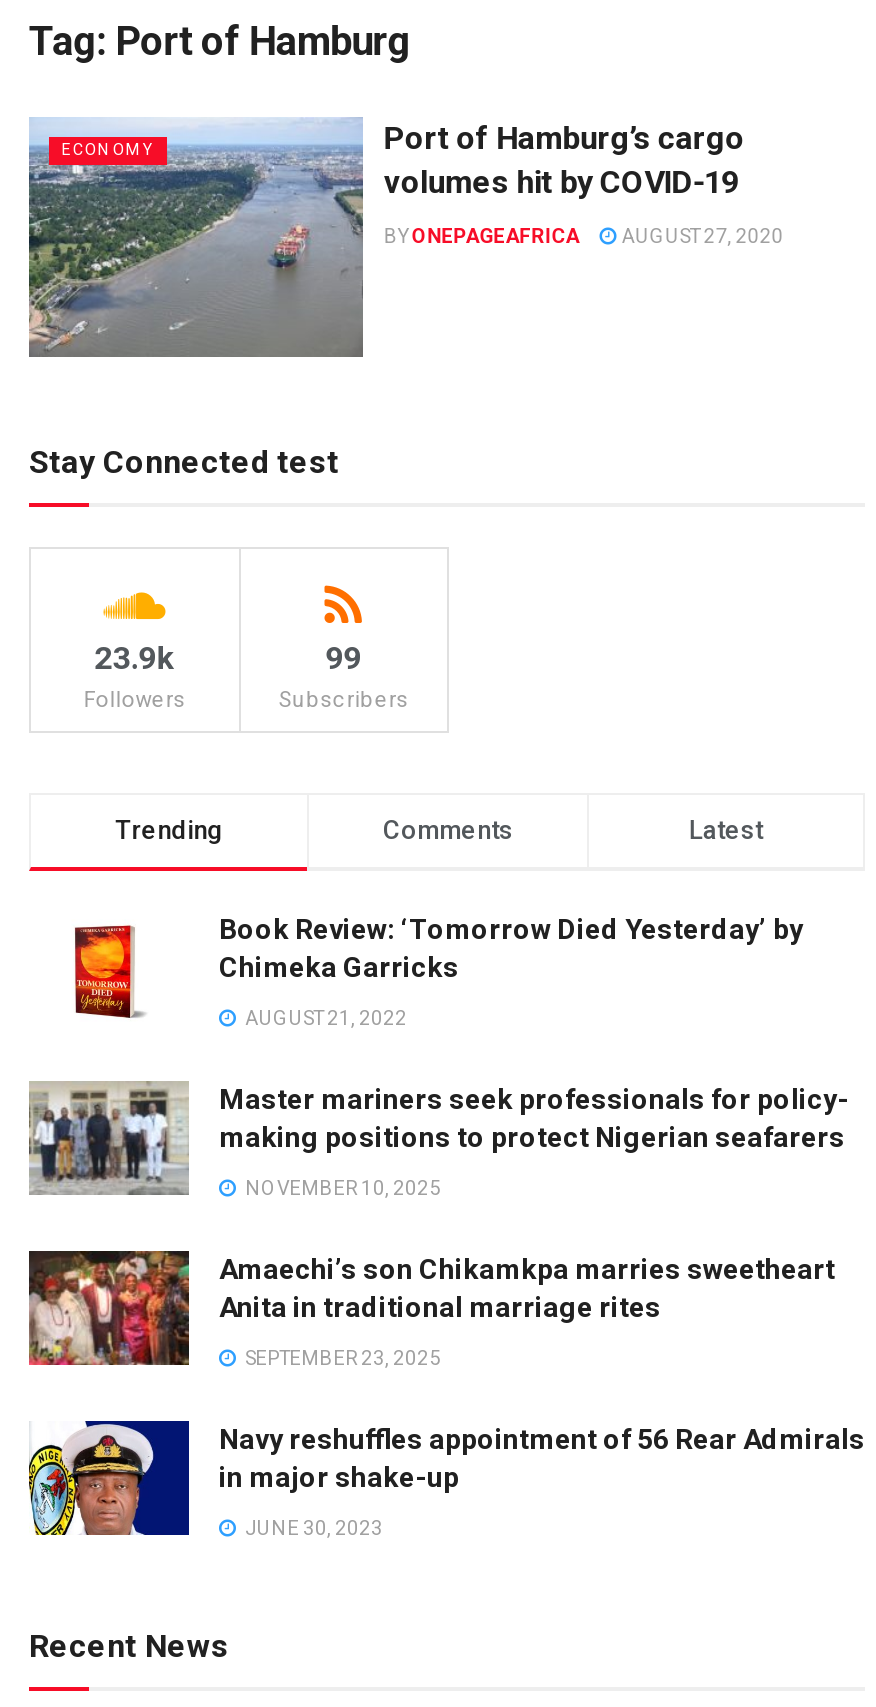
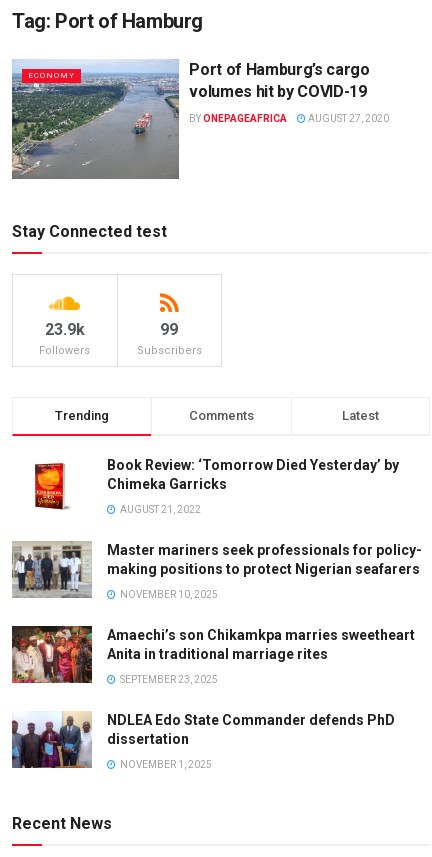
[27,1419,865,1537] [image] | Navy reshuffles appointment of 56 Rear Admirals | in major shake-up -> [11,711,395,769] [image] | NDLEA Edo State Commander defends PhD | dissertation
[241,1516,383,1538] JUNE 30, 2023 -> [118,758,212,769] NOVEMBER 1, 2025

